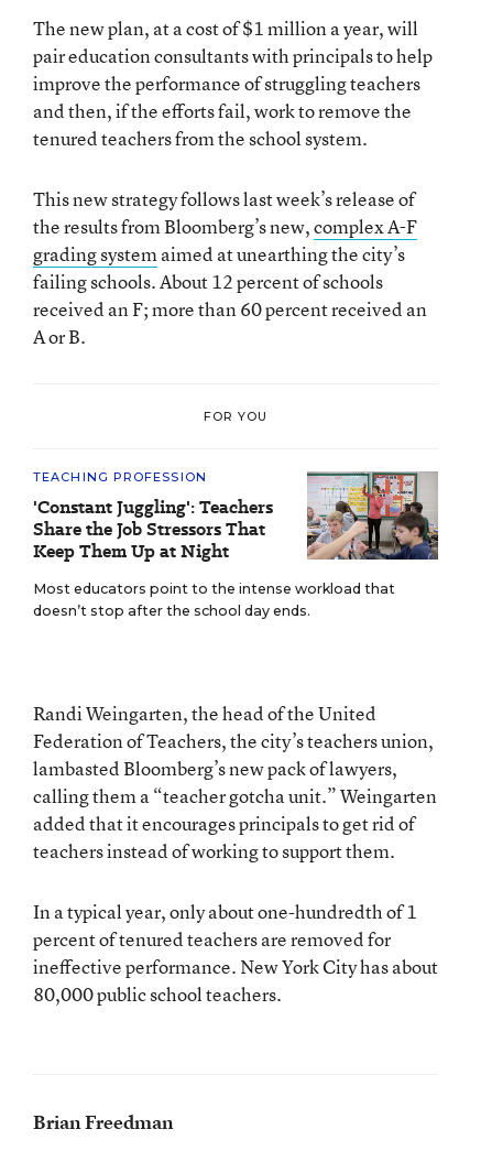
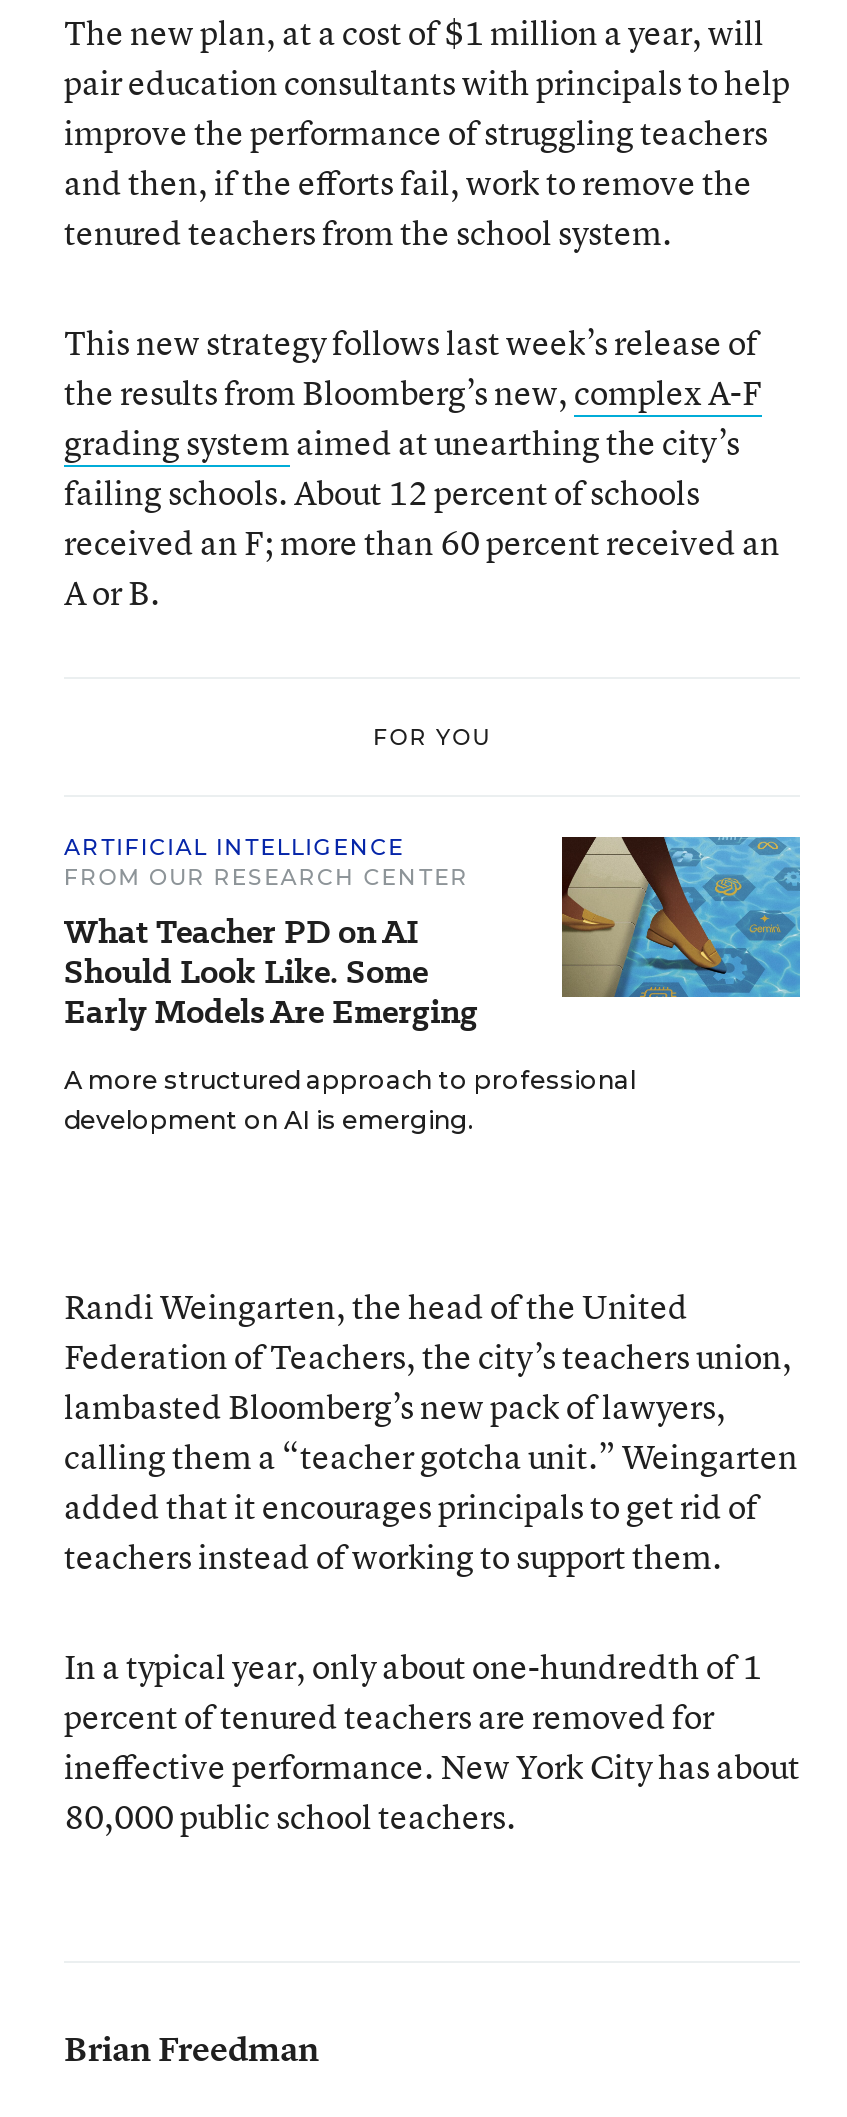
[33,469,273,564] TEACHING PROFESSION | 'Constant Juggling': Teachers | Share the Job Stressors That | Keep Them Up at Night -> [64,833,478,1035] ARTIFICIAL INTELLIGENCE | FROM OUR RESEARCH CENTER | What Teacher PD on AI | Should Look Like. Some | Early Models Are Emerging
[33,470,439,619] [image] | Most educators point to the intense workload that | doesn’t stop after the school day ends. -> [64,835,802,1135] [image] | A more structured approach to professional | development on AI is emerging.

